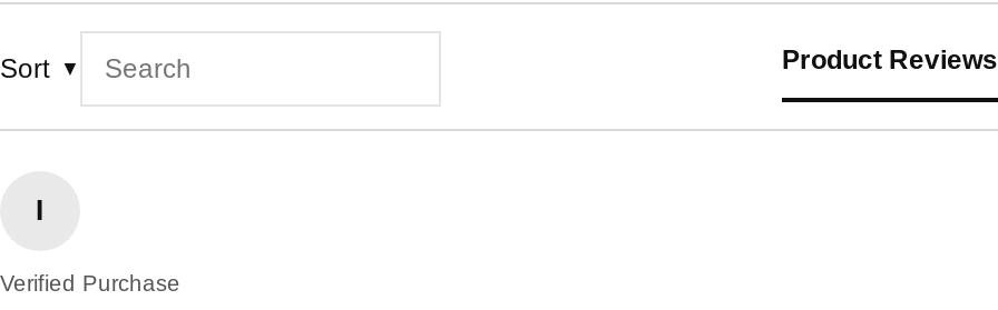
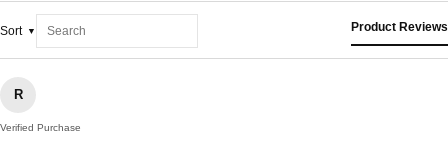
[36,193,45,227] I -> [13,87,22,102] R

